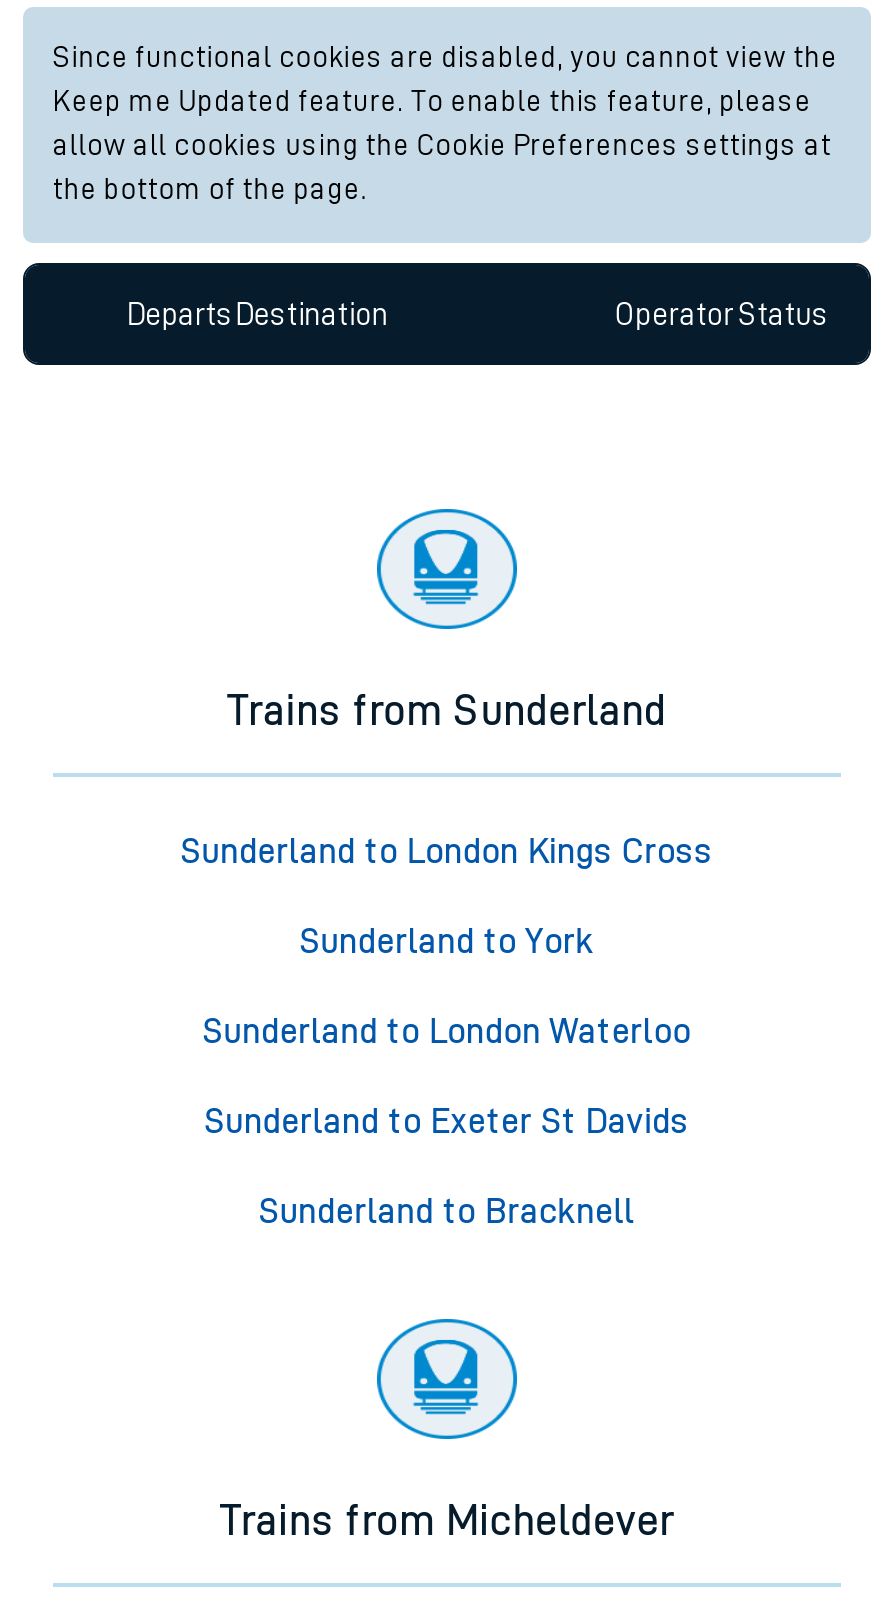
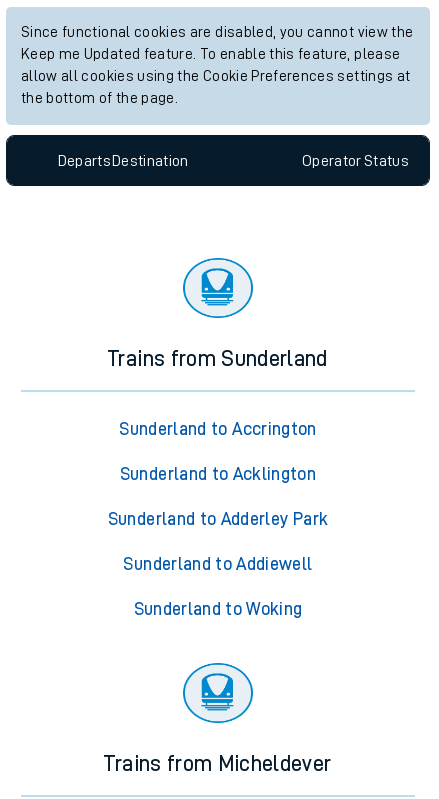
[181,834,713,870] Sunderland to London Kings Cross -> [119,420,317,438] Sunderland to Accrington
[300,924,594,960] Sunderland to York -> [120,465,316,483] Sunderland to Acklington
[203,1014,691,1050] Sunderland to London Waterloo -> [108,510,328,528] Sunderland to Adderley Park
[205,1104,689,1140] Sunderland to Exeter St Davids -> [123,555,312,573] Sunderland to Addiewell
[259,1194,635,1230] Sunderland to Bracknell -> [133,600,302,618] Sunderland to Woking

